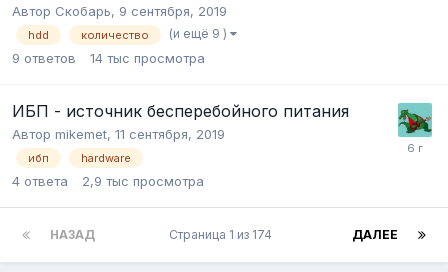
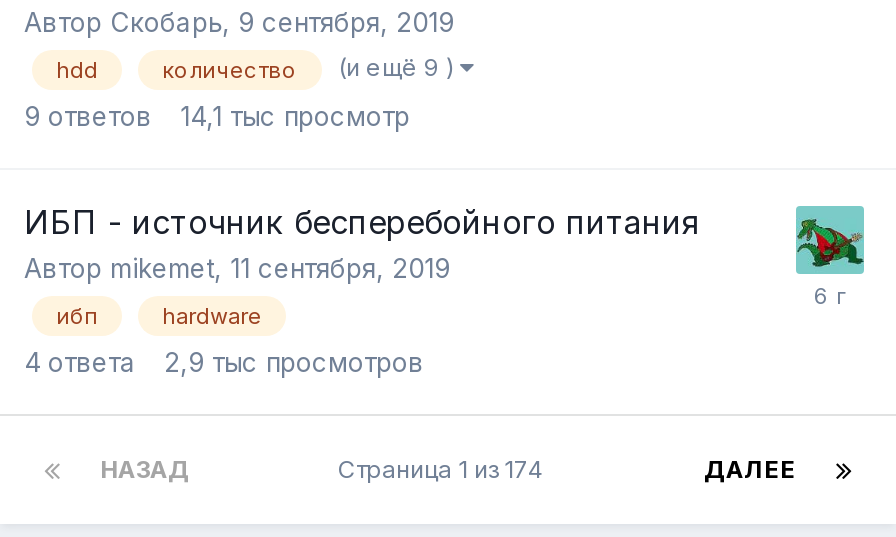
[90,50,205,66] 14 тыс просмотра -> [180,100,410,132] 14,1 тыс просмотр
[82,173,204,189] 2,9 тыс просмотра -> [164,346,424,378] 2,9 тыс просмотров

